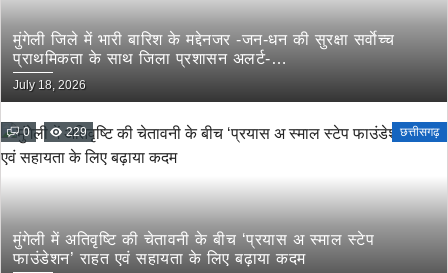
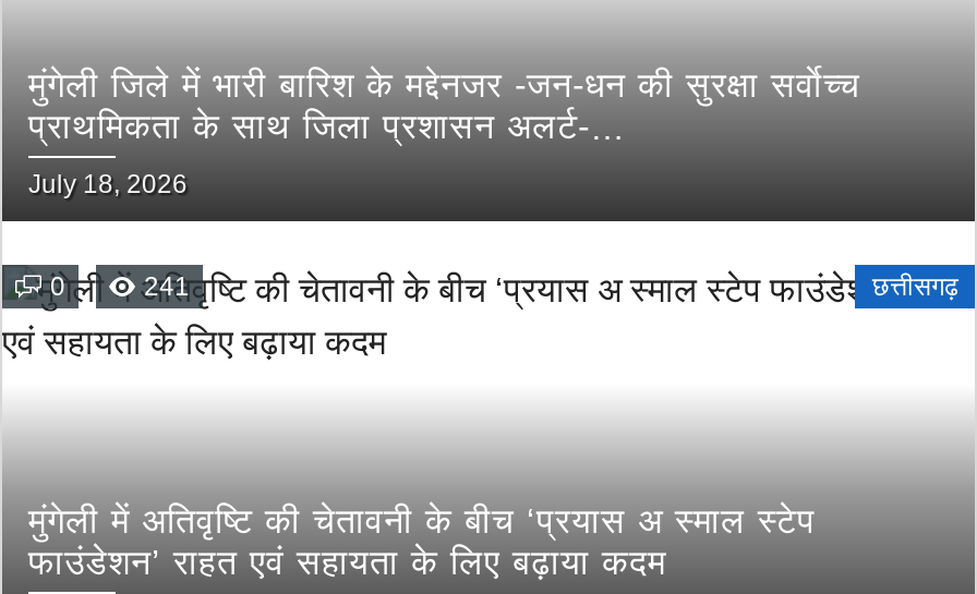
[66,125,87,139] 229 -> [144,271,190,302] 241

